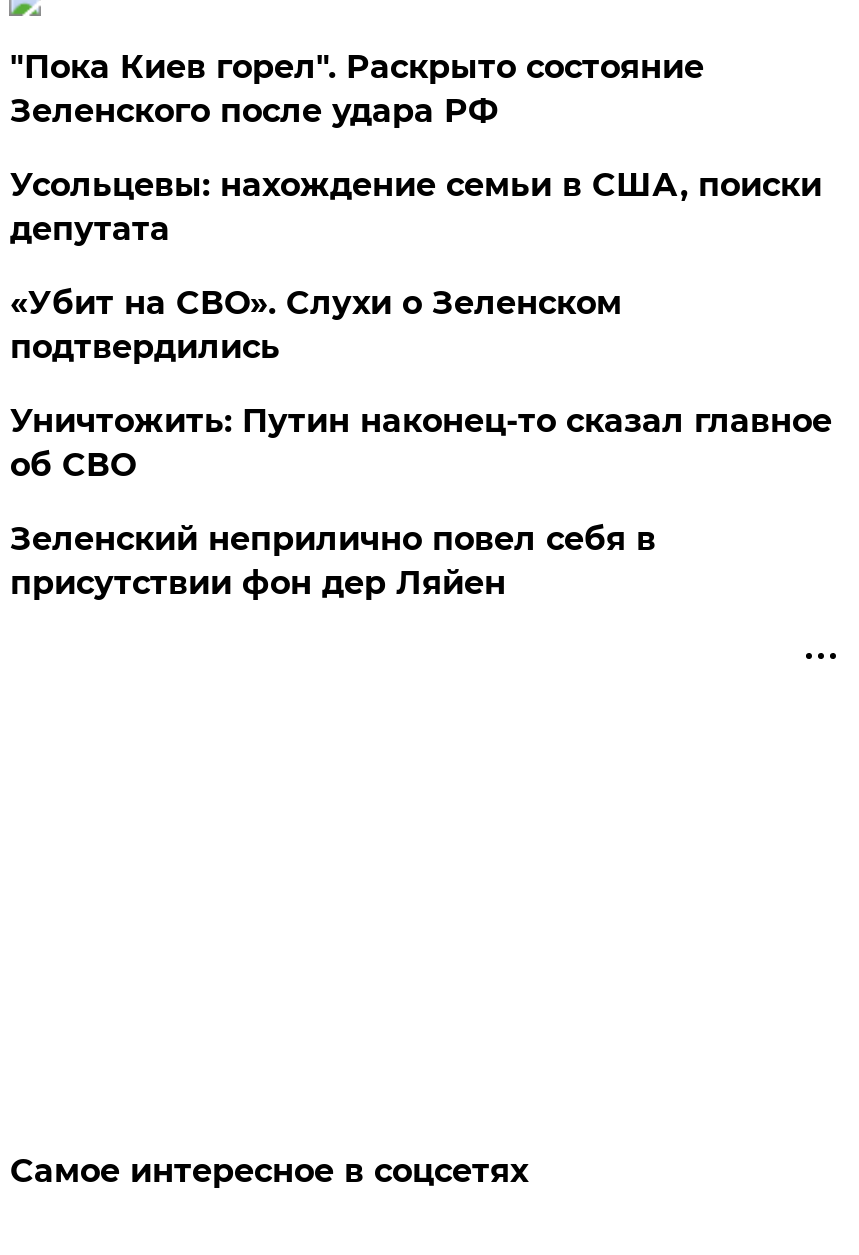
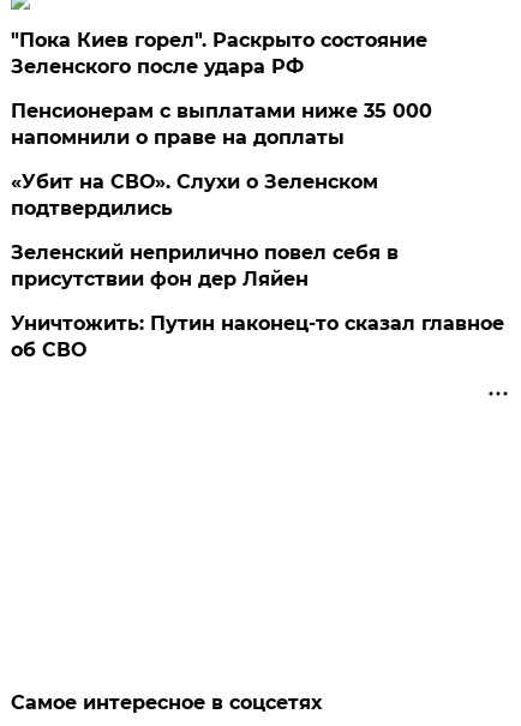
[10,166,822,248] Усольцевы: нахождение семьи в США, поиски | депутата -> [11,99,433,149] Пенсионерам с выплатами ниже 35 000 | напомнили о праве на доплаты
moved [10,402,832,484] -> [11,312,505,361]: Уничтожить: Путин наконец-то сказал главное | об СВО
moved [10,520,656,602] -> [11,241,399,290]: Зеленский неприлично повел cебя в | присутствии фон дер Ляйен

